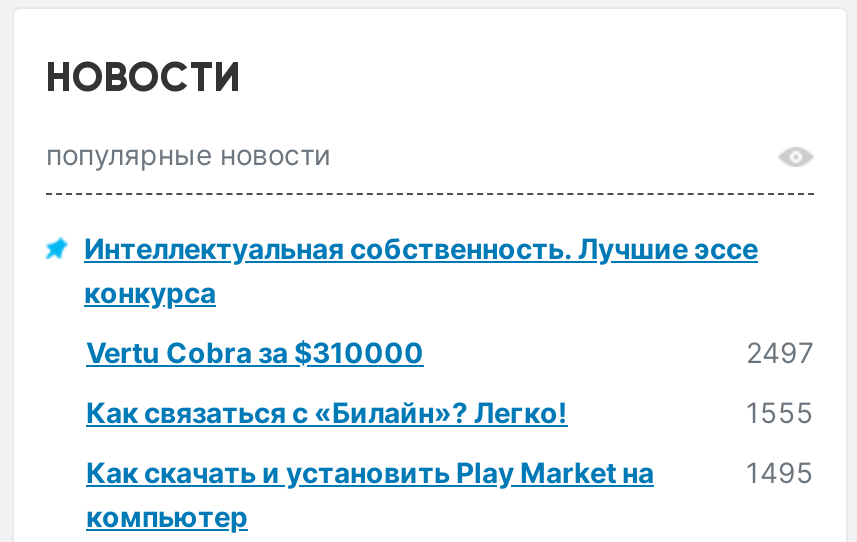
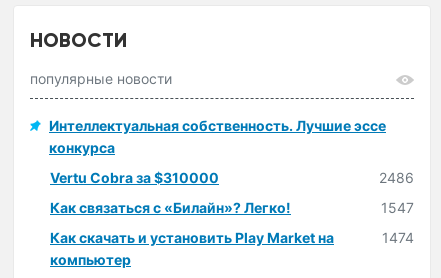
[746,335,814,369] 2497 -> [379,169,414,186] 2486
[746,395,814,429] 1555 -> [381,199,414,216] 1547
[746,455,814,489] 1495 -> [382,229,414,246] 1474

